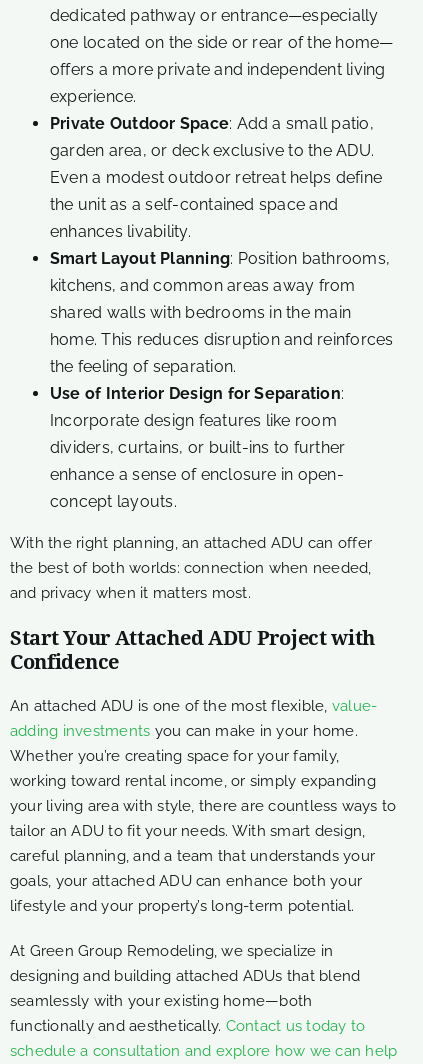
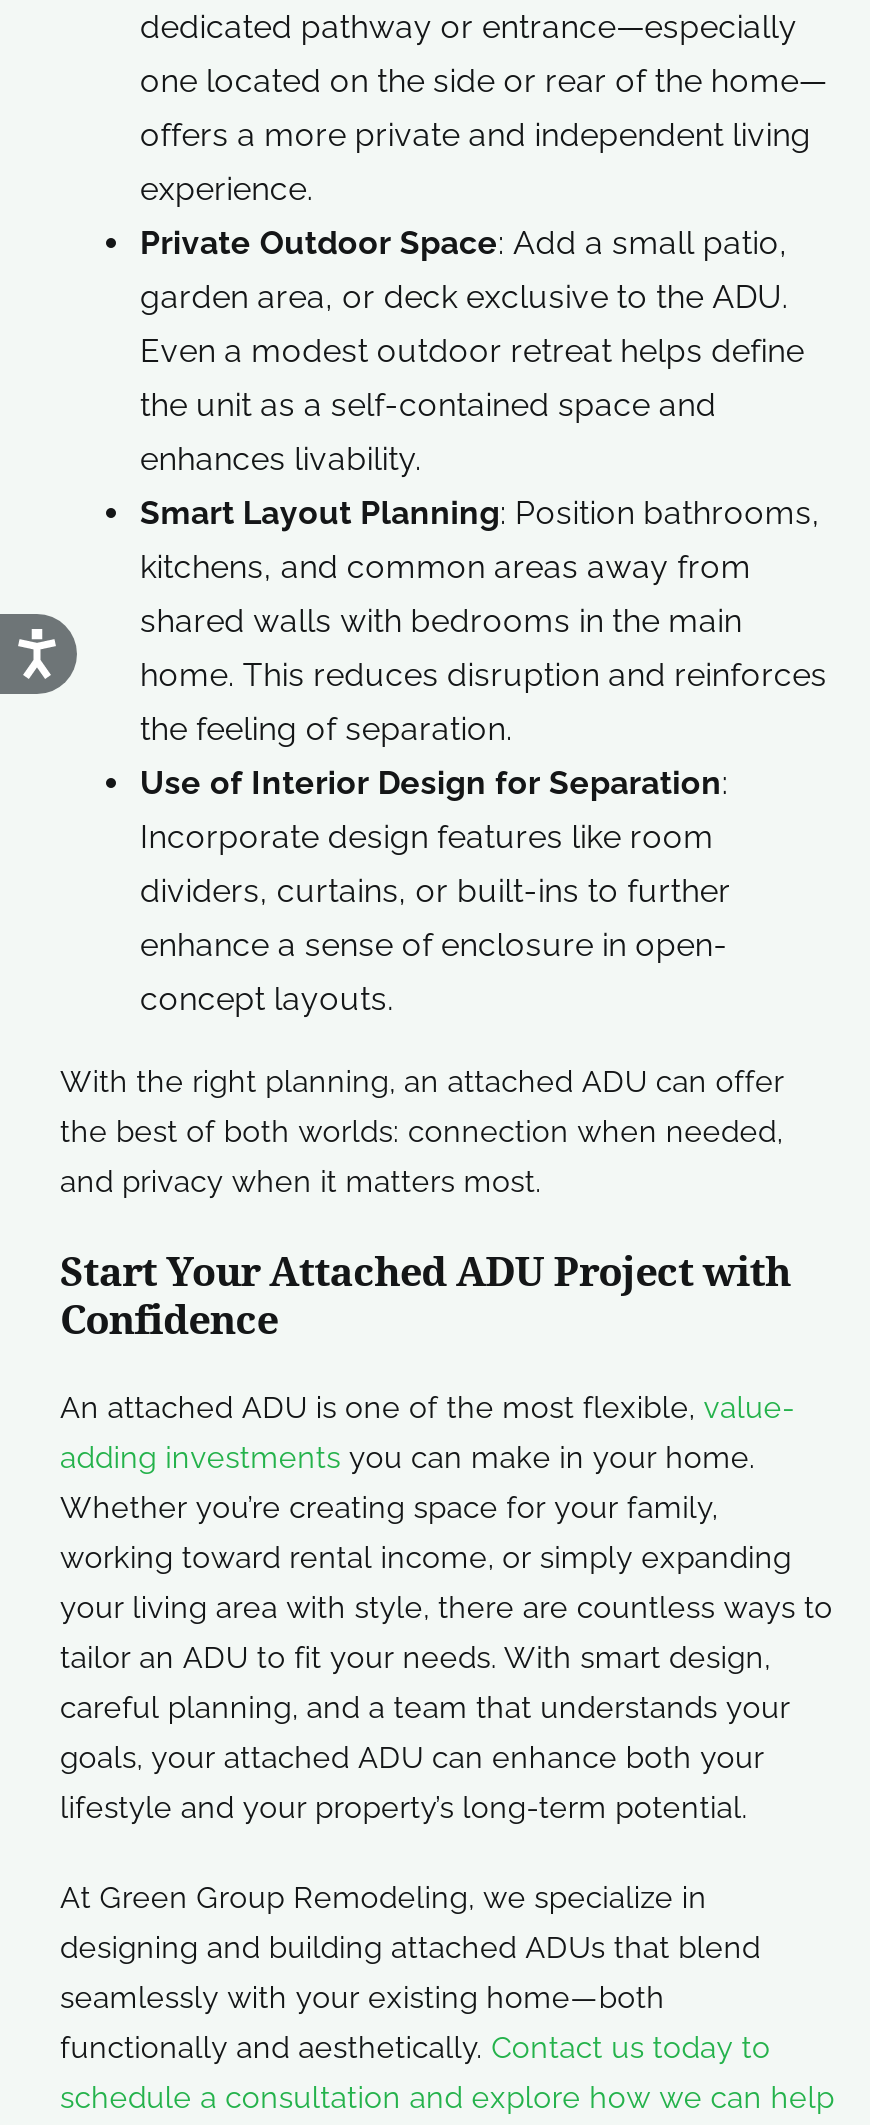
none -> [6,611,80,697] [image]

